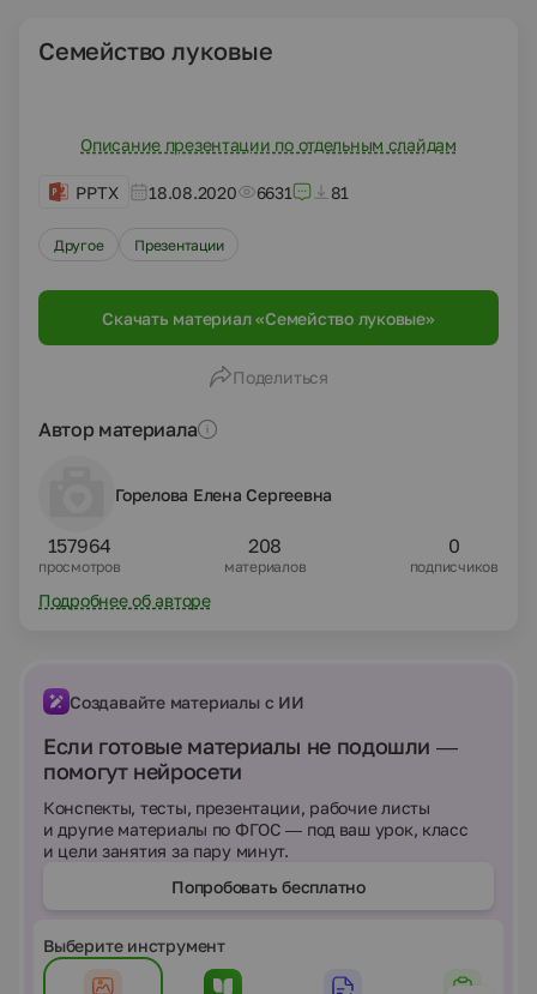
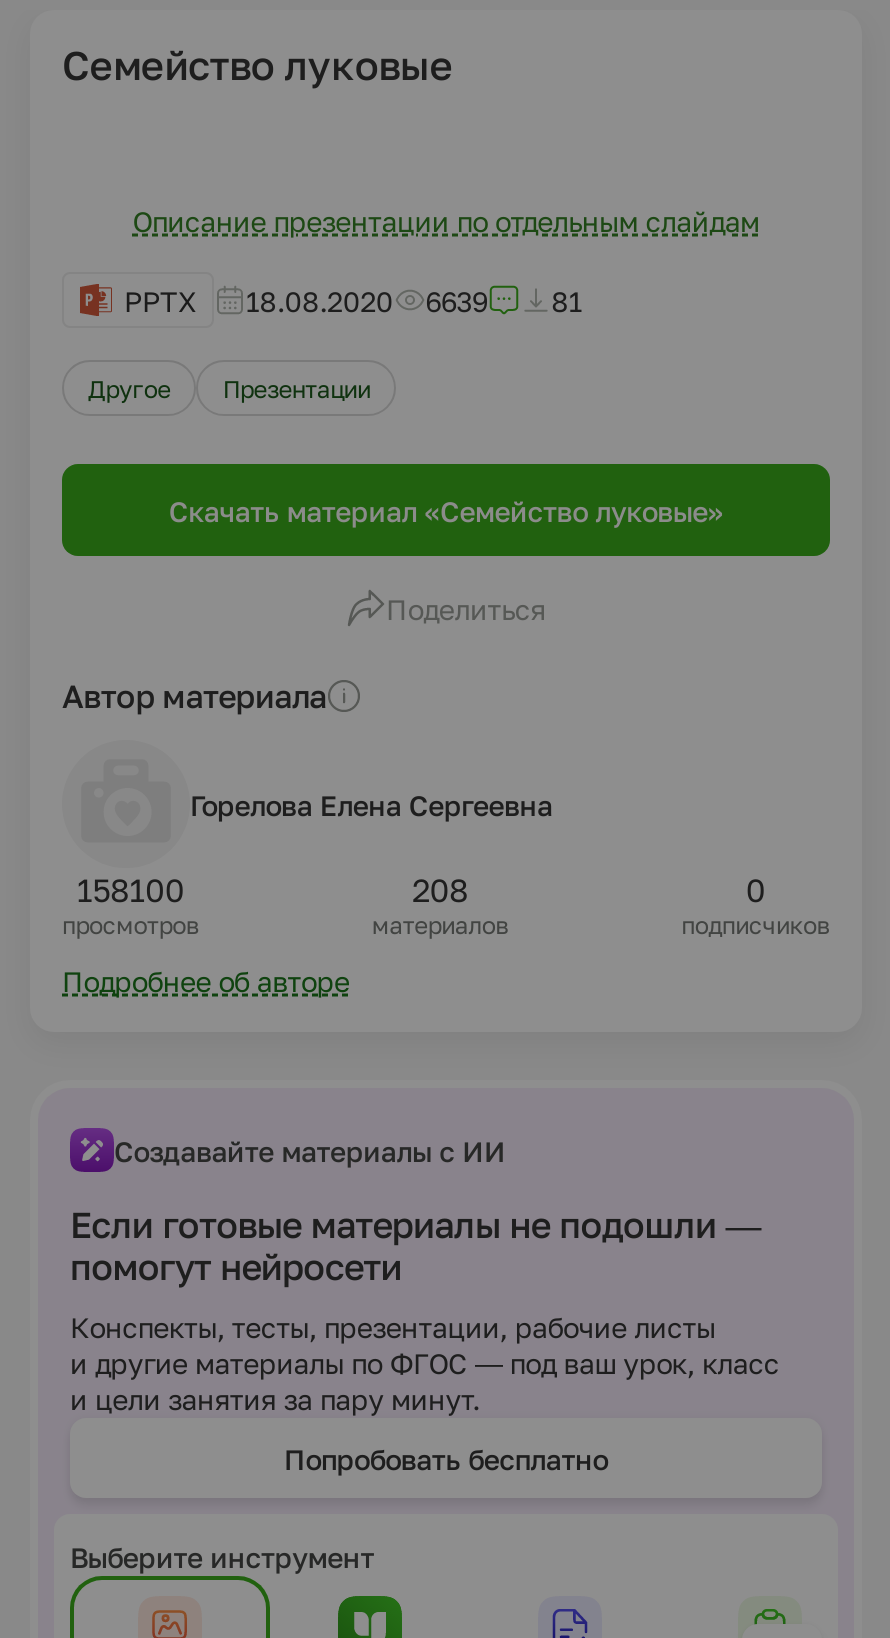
[76,182,349,202] PPTX 18.08.2020 6631 81 -> [124,283,582,317] PPTX 18.08.2020 6639 81
[47,534,112,558] 157964 -> [77,870,184,910] 158100

